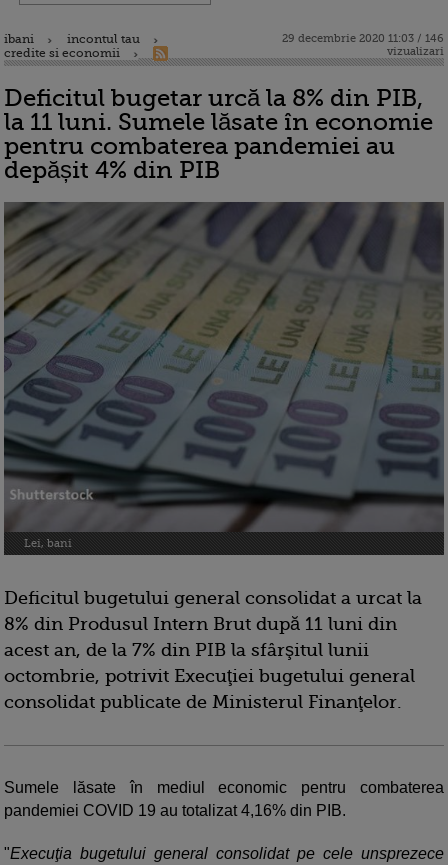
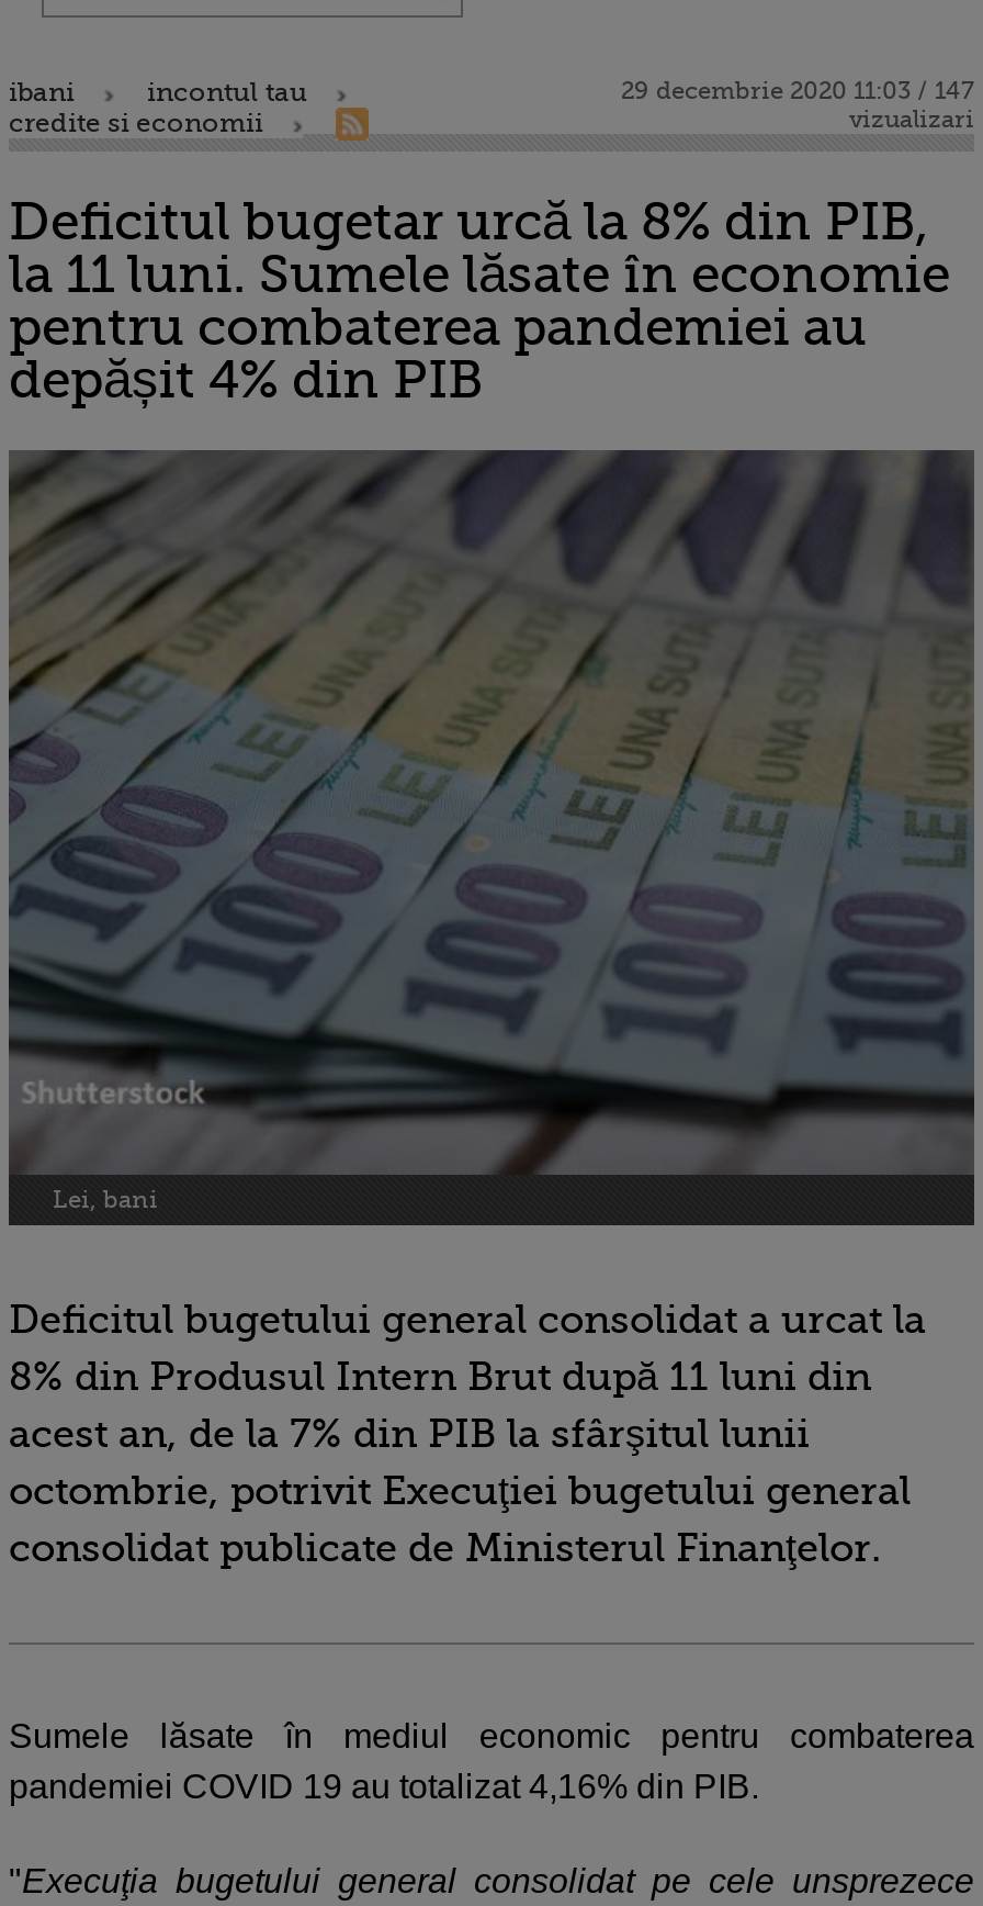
[282,32,444,45] 29 decembrie 2020 11:03 / 146 -> [621,77,974,105] 29 decembrie 2020 11:03 / 147

